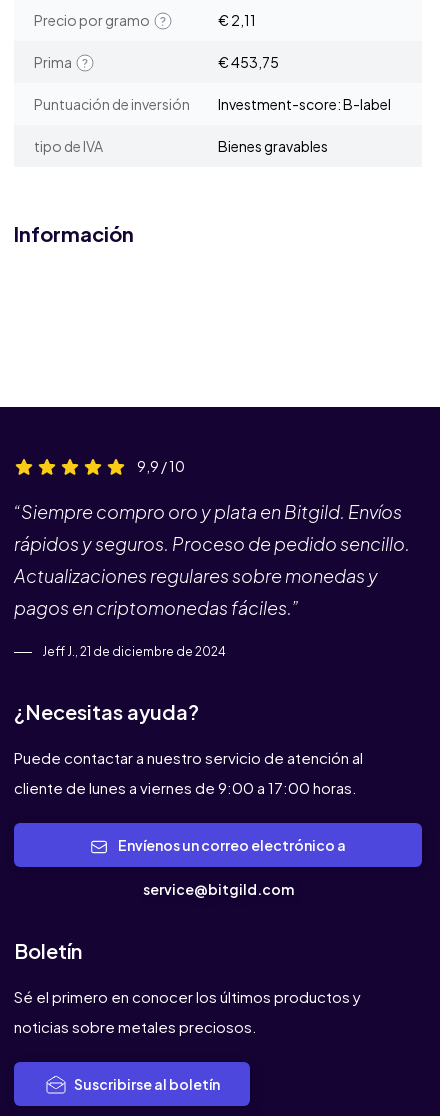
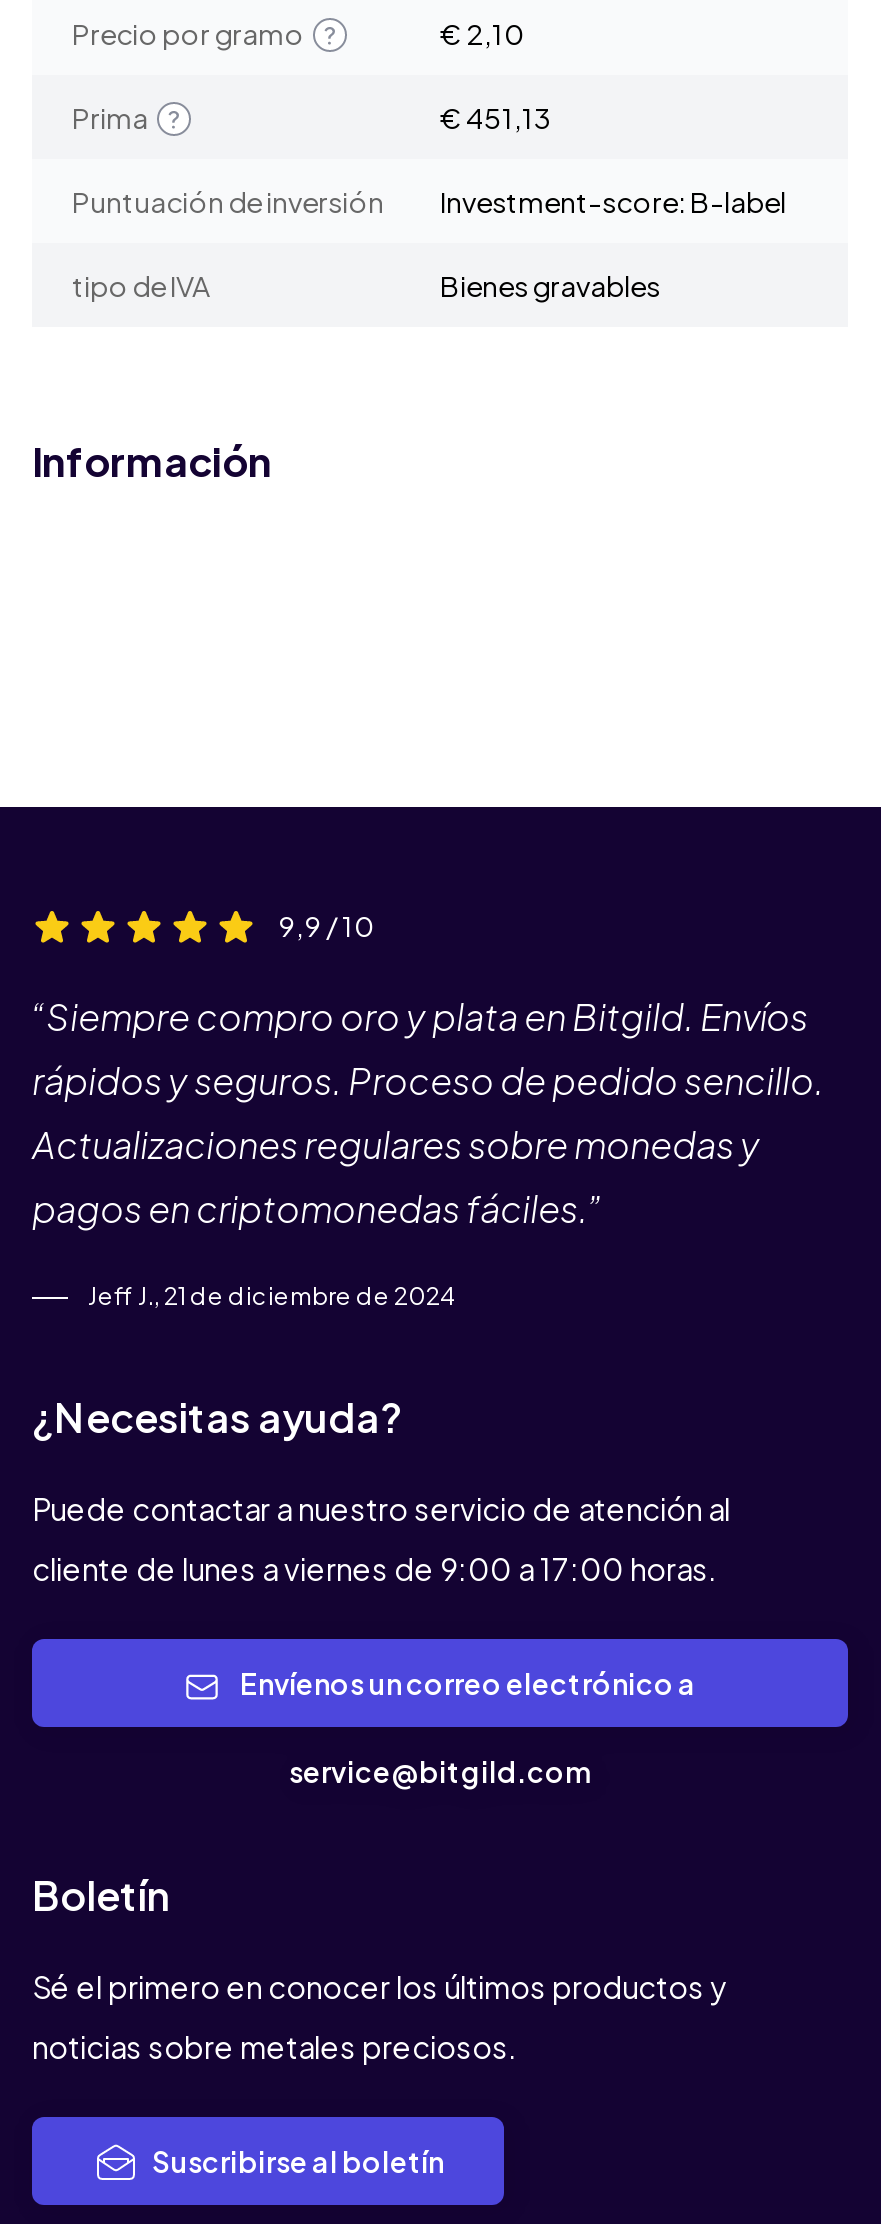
[218,11,256,29] € 2,11 -> [440,15,524,51] € 2,10
[218,53,279,71] € 453,75 -> [440,99,552,135] € 451,13

